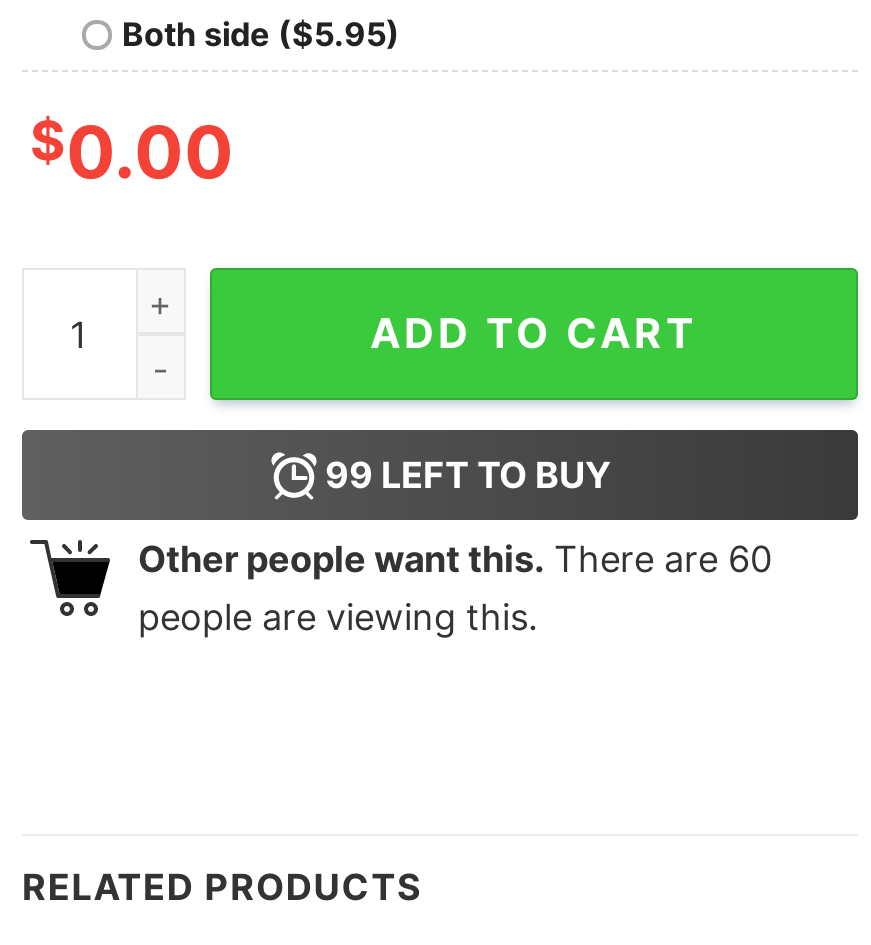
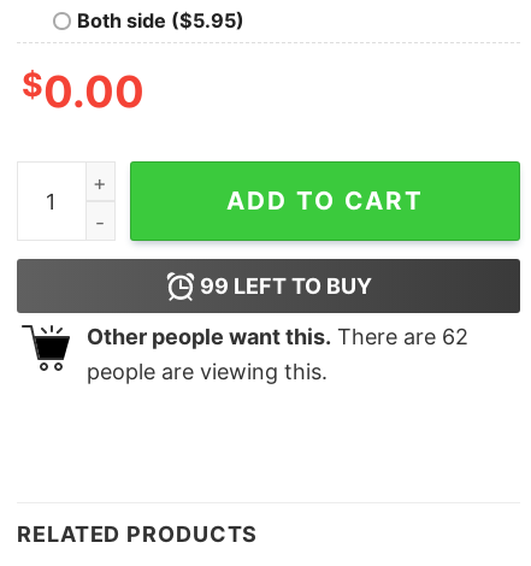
[138,538,772,580] Other people want this. There are 60 -> [87,324,468,349] Other people want this. There are 62

